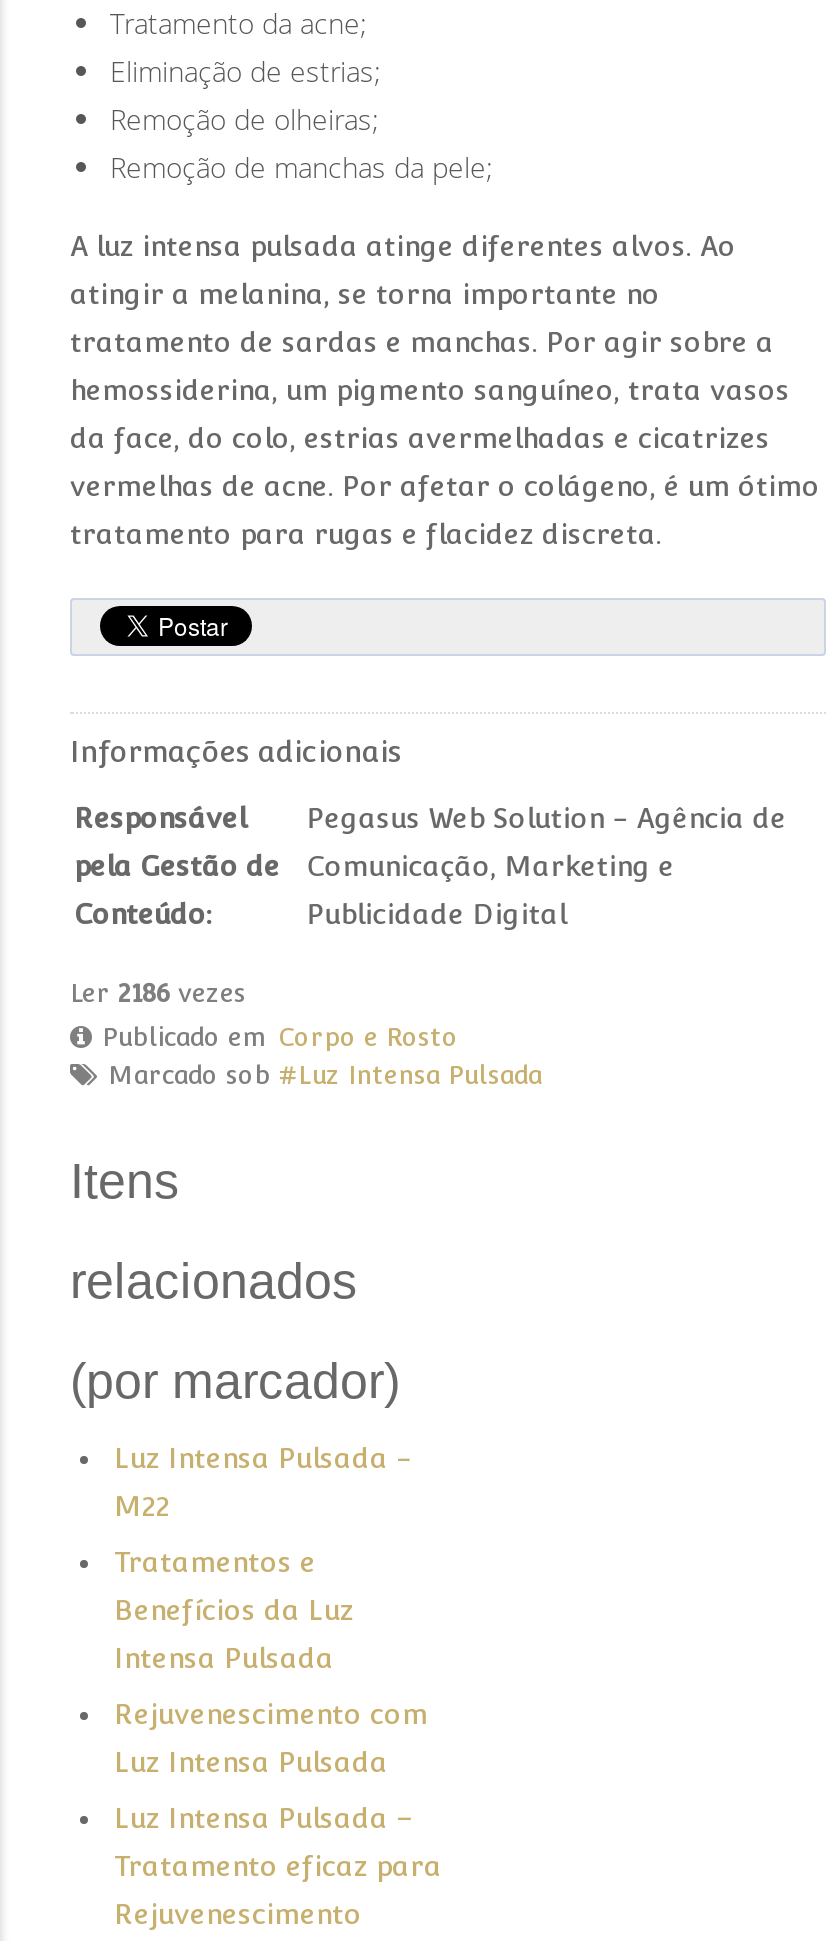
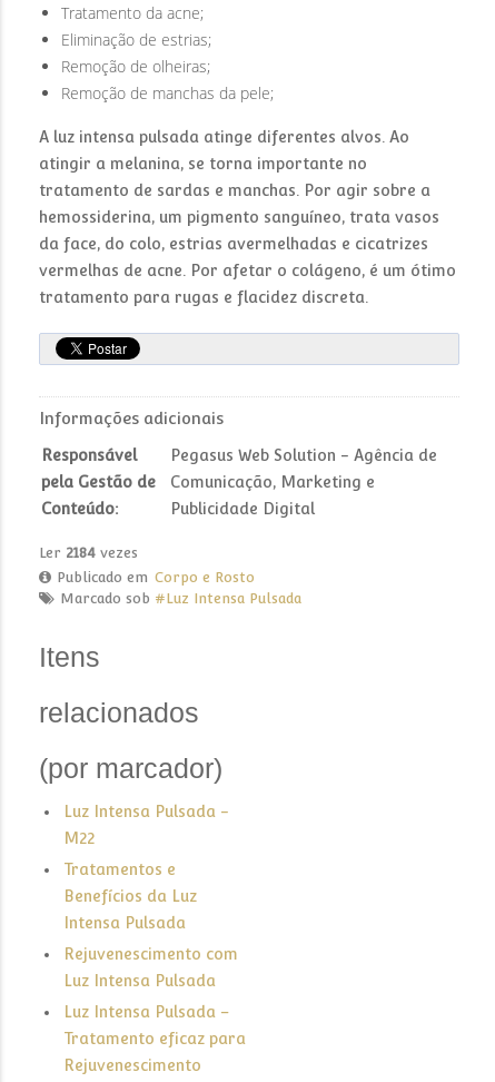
[70,978,246,1008] Ler 2186 vezes -> [39,545,138,561] Ler 2184 vezes

